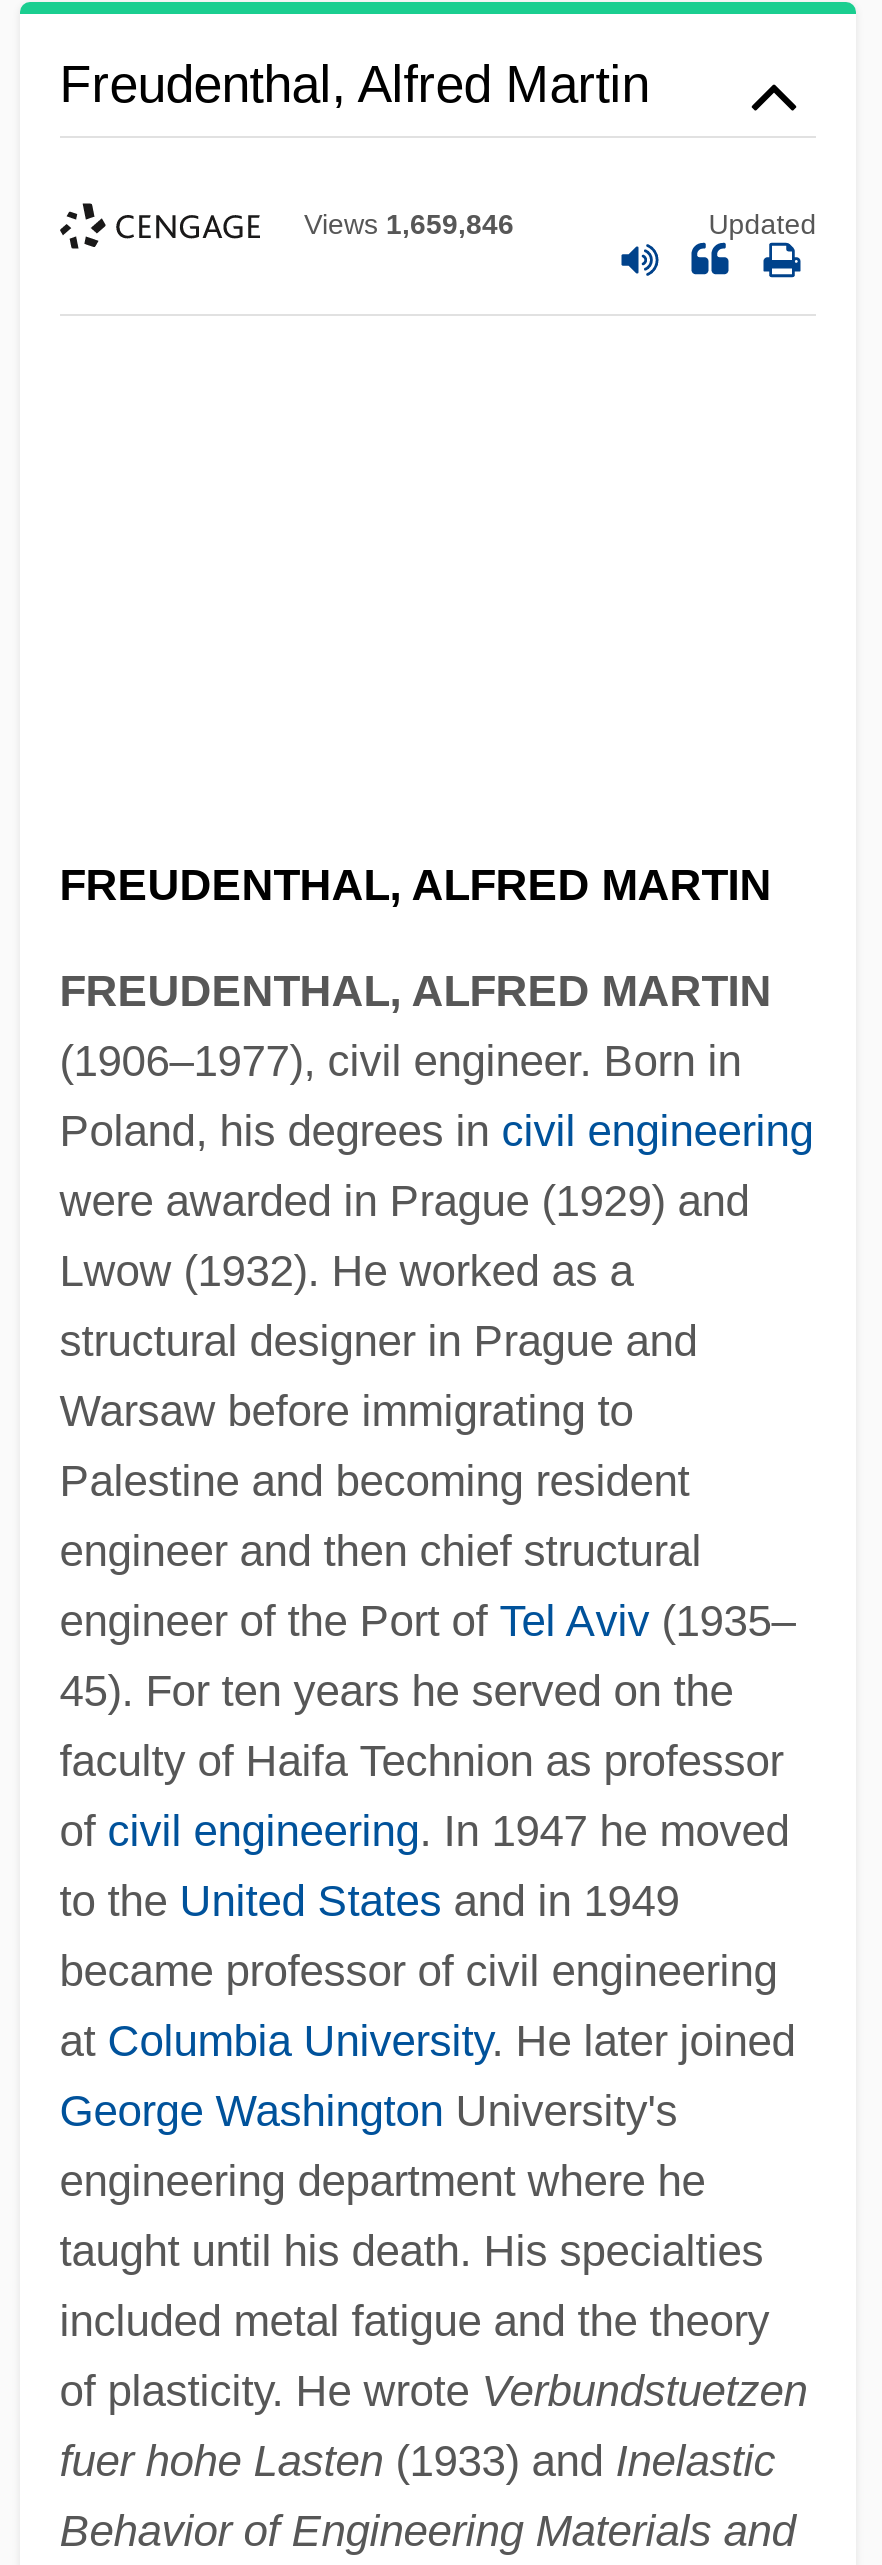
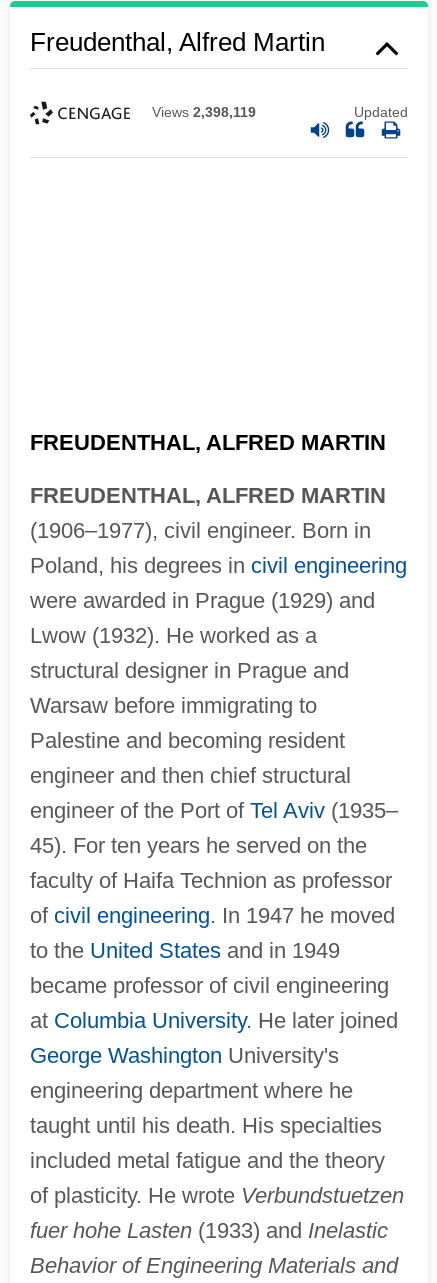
[304,209,514,241] Views 1,659,846 -> [152,104,256,120] Views 2,398,119

